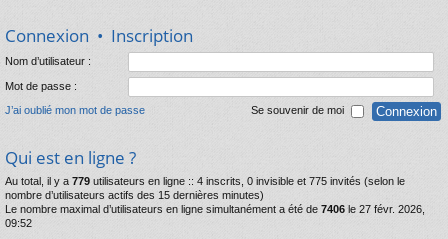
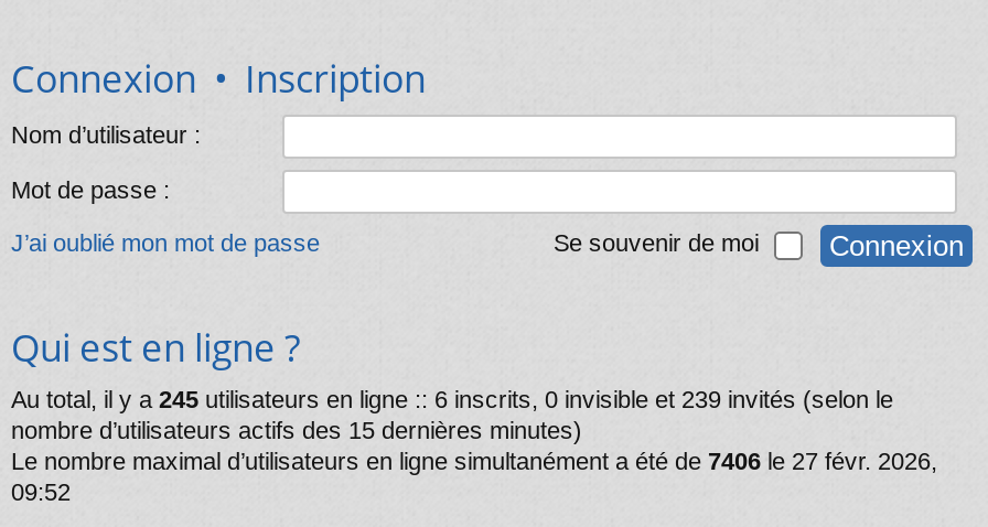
[5,175,405,187] Au total, il y a 779 utilisateurs en ligne :: 4 inscrits, 0 invisible et 775 invités (selon le -> [11,386,893,412] Au total, il y a 245 utilisateurs en ligne :: 6 inscrits, 0 invisible et 239 invités (selon le

